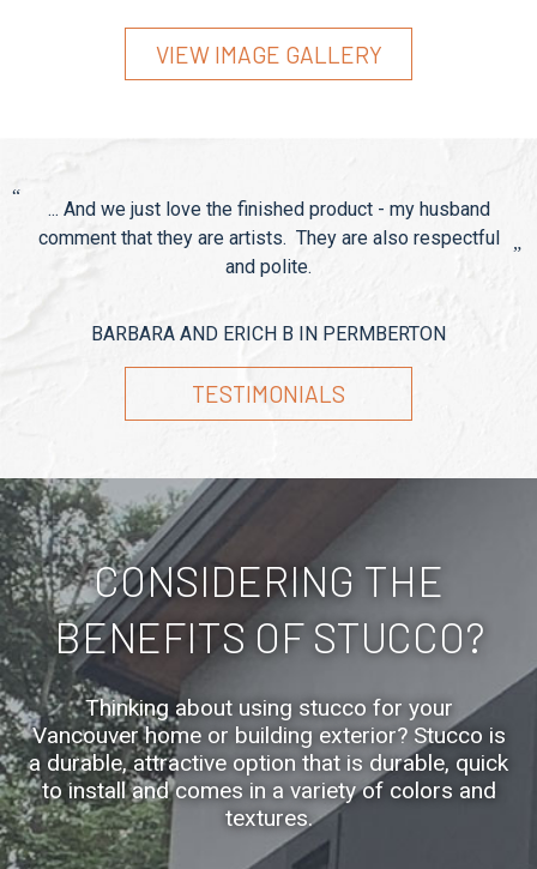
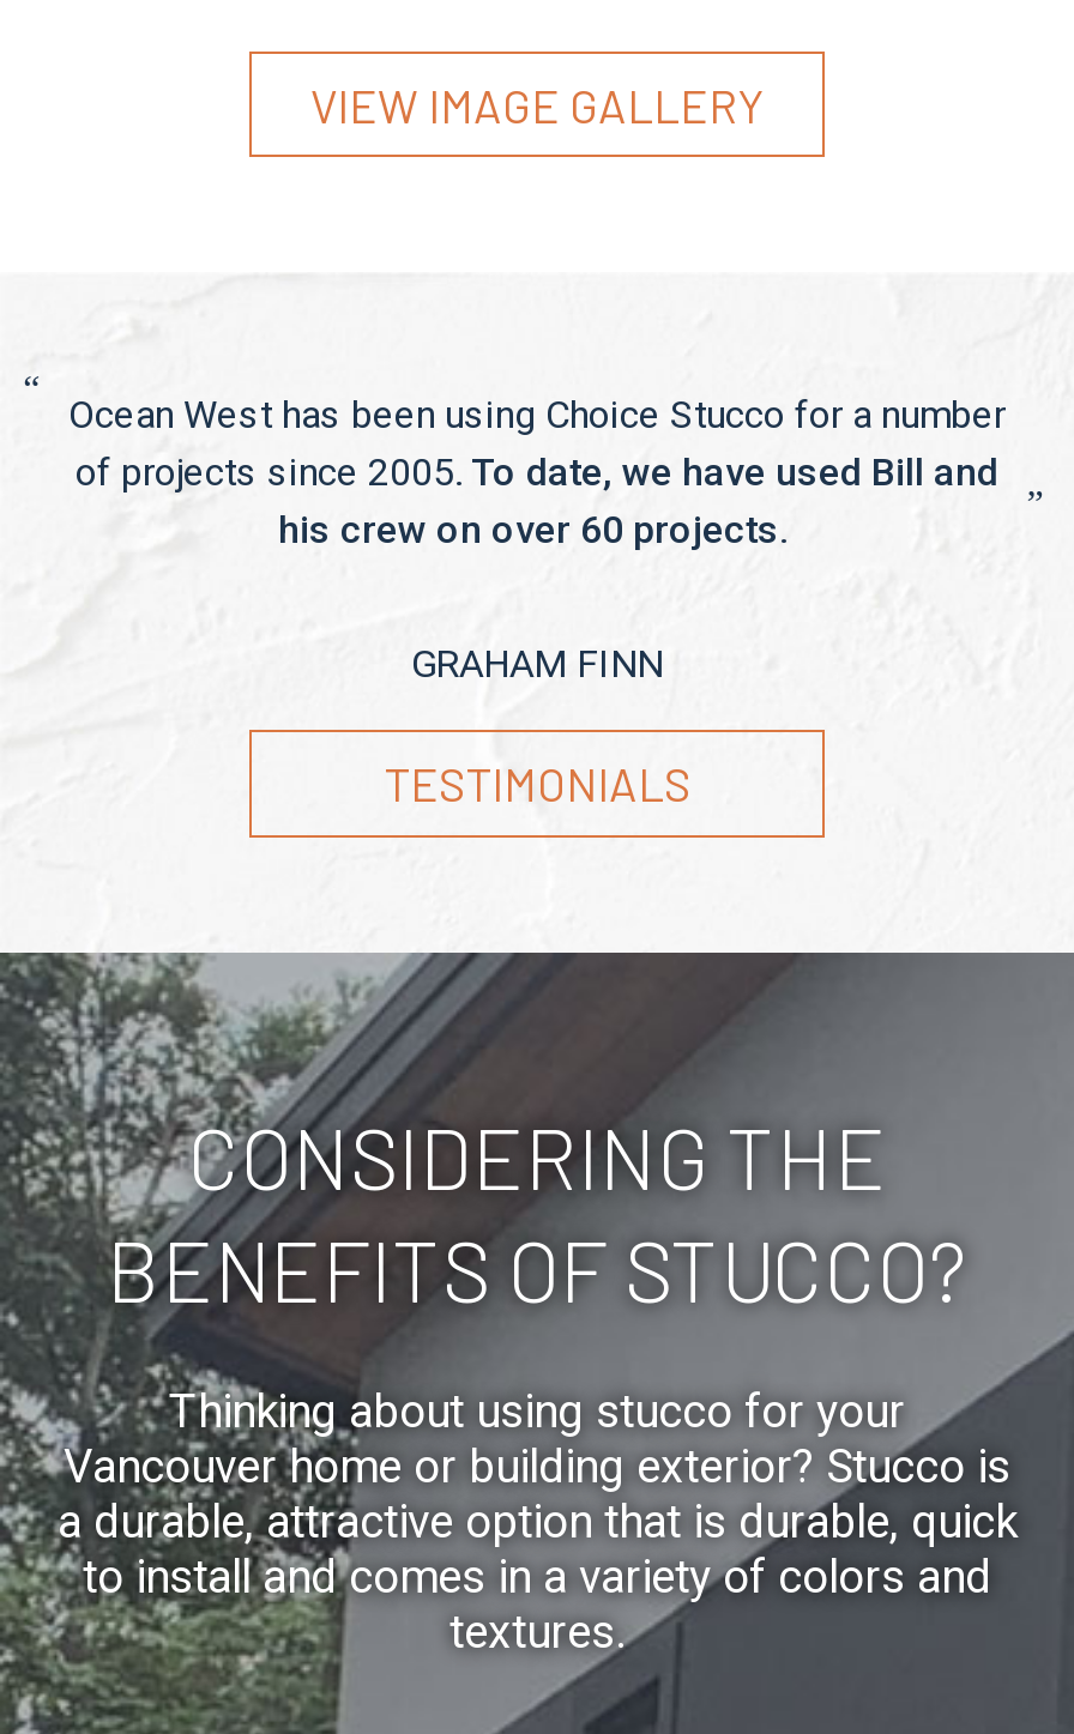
[38,198,499,279] ... And we just love the finished product - my husband | comment that they are artists. They are also respectful | and polite. -> [68,393,1006,553] Ocean West has been using Choice Stucco for a number | of projects since 2005. To date, we have used Bill and | his crew on over 60 projects.
[91,323,446,346] BARBARA AND ERICH B IN PERMBERTON -> [411,642,663,688] GRAHAM FINN

